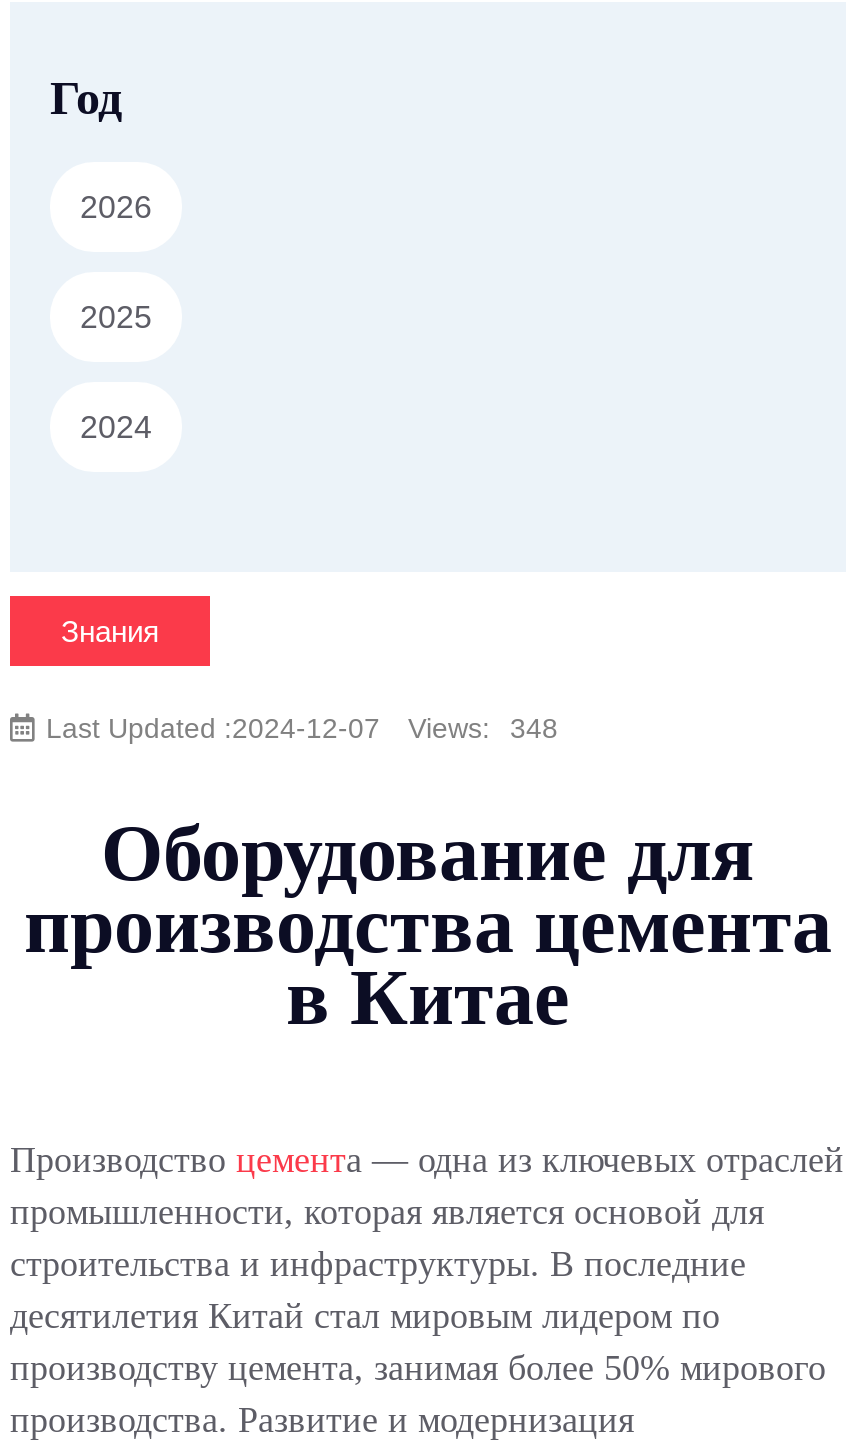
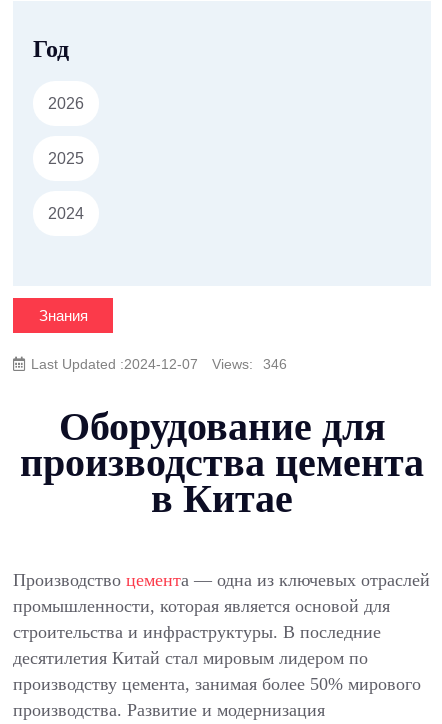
[46,712,558,744] Last Updated :2024-12-07 Views: 348 -> [31,356,287,372] Last Updated :2024-12-07 Views: 346

